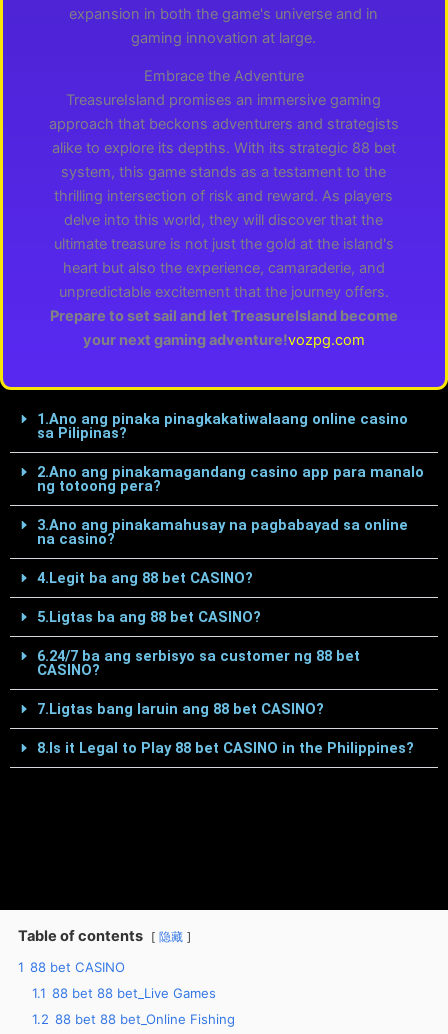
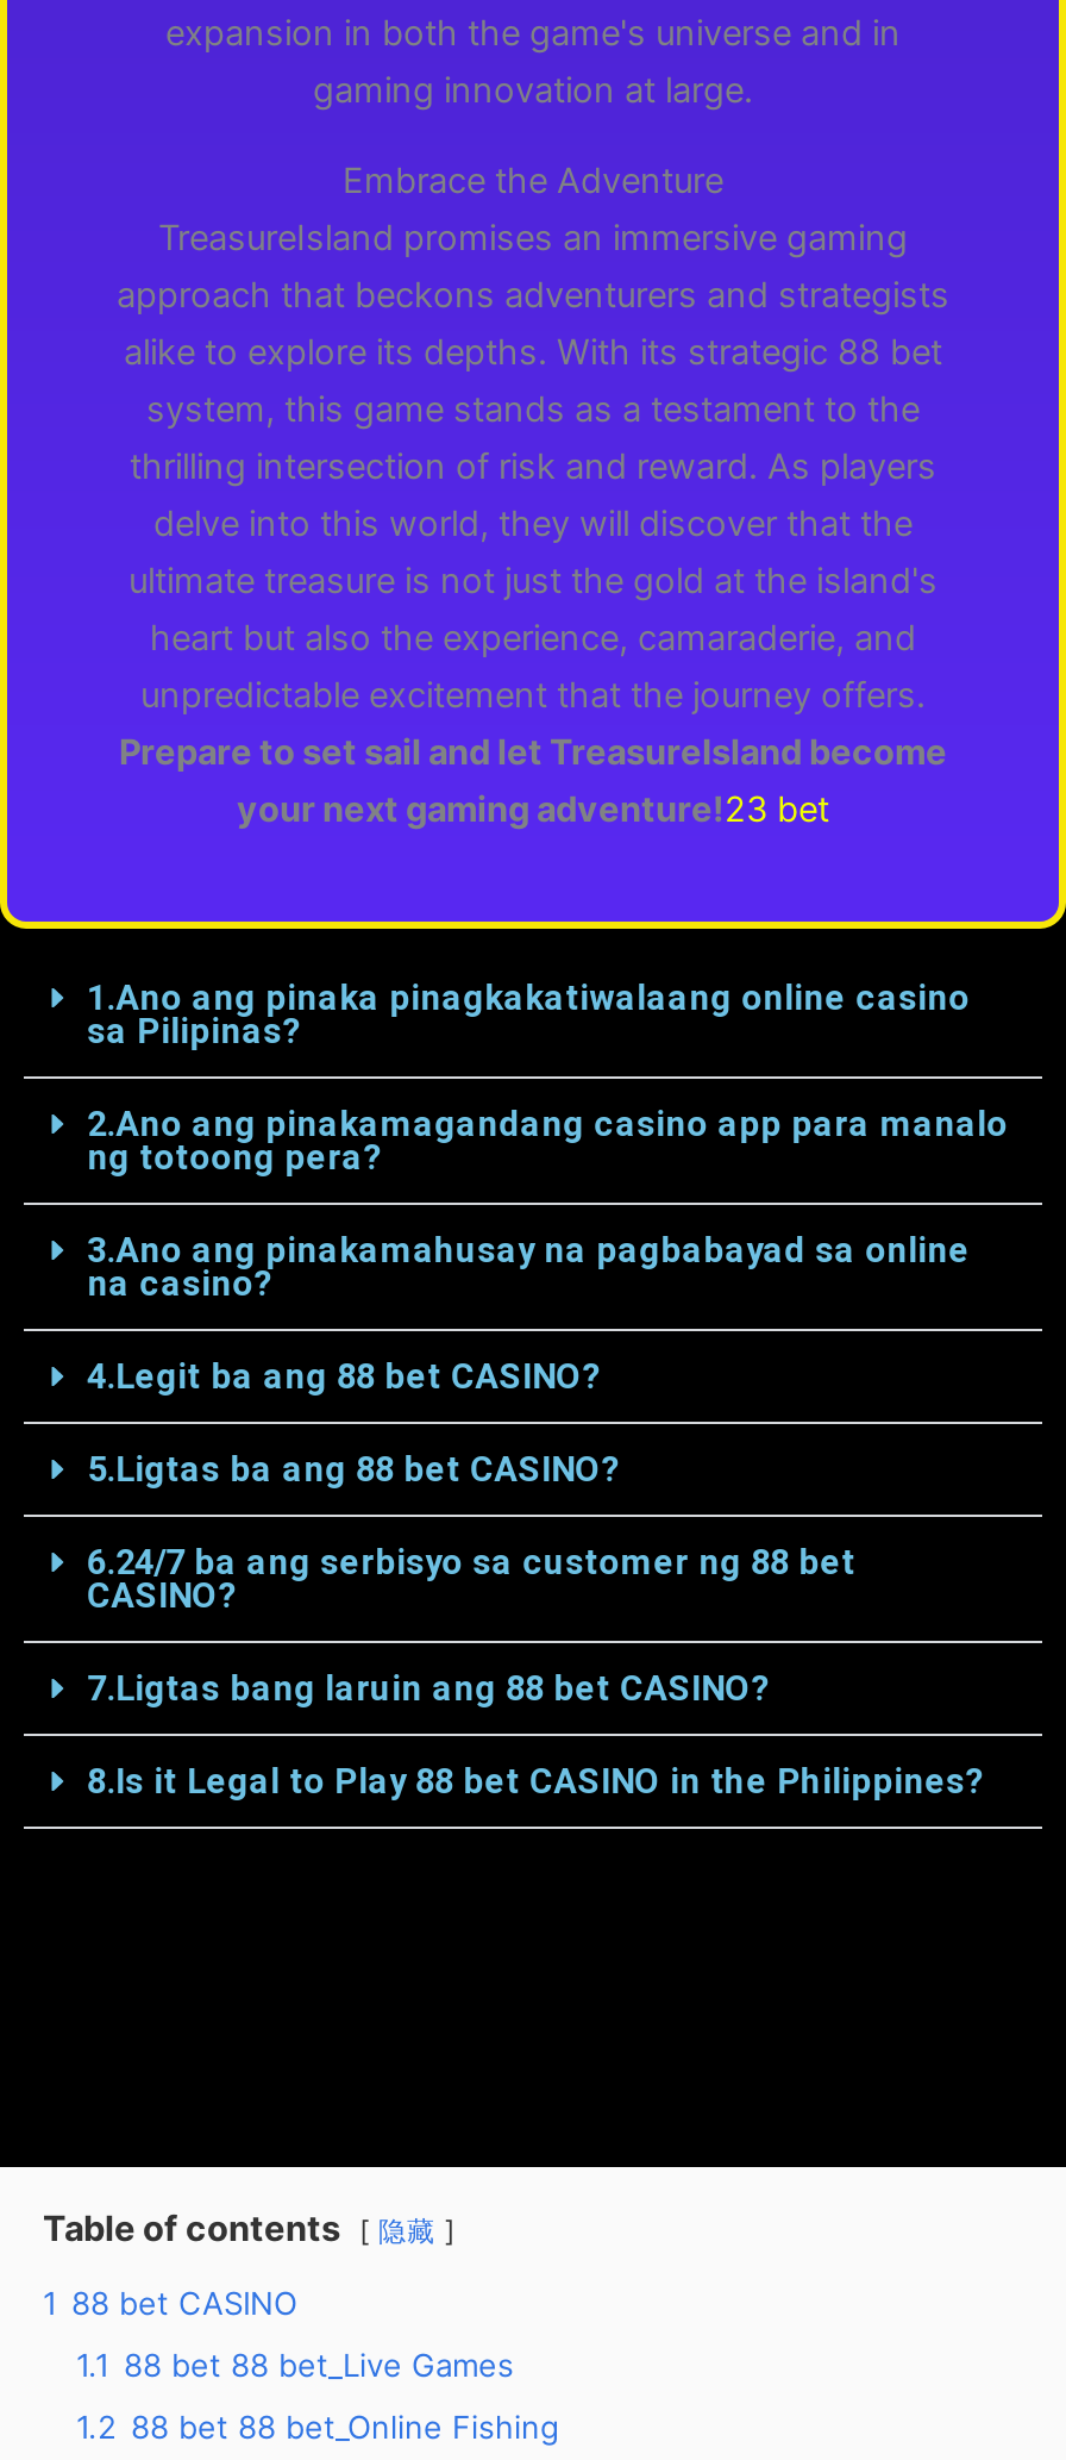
[83,331,365,349] your next gaming adventure!vozpg.com -> [237,788,829,831] your next gaming adventure!23 bet

